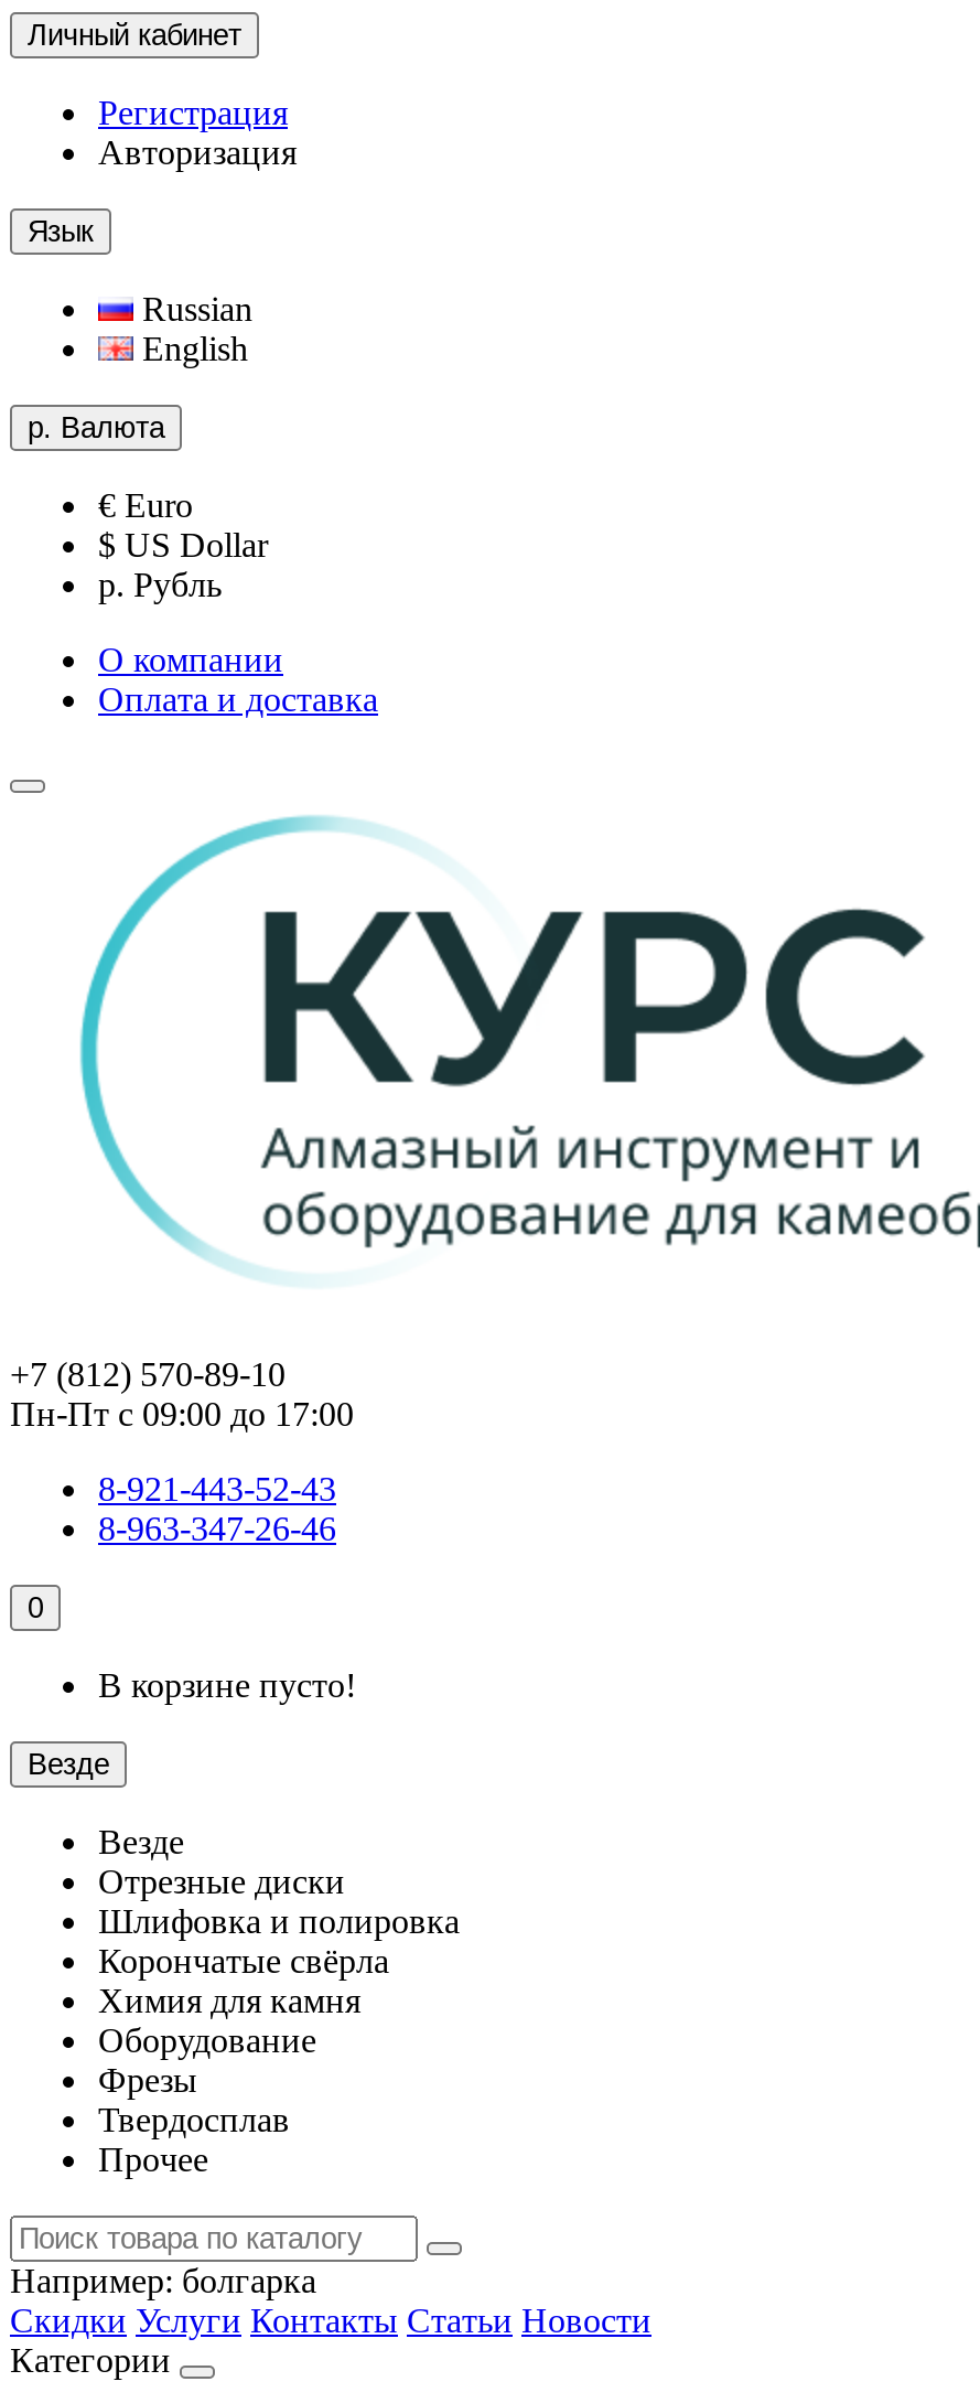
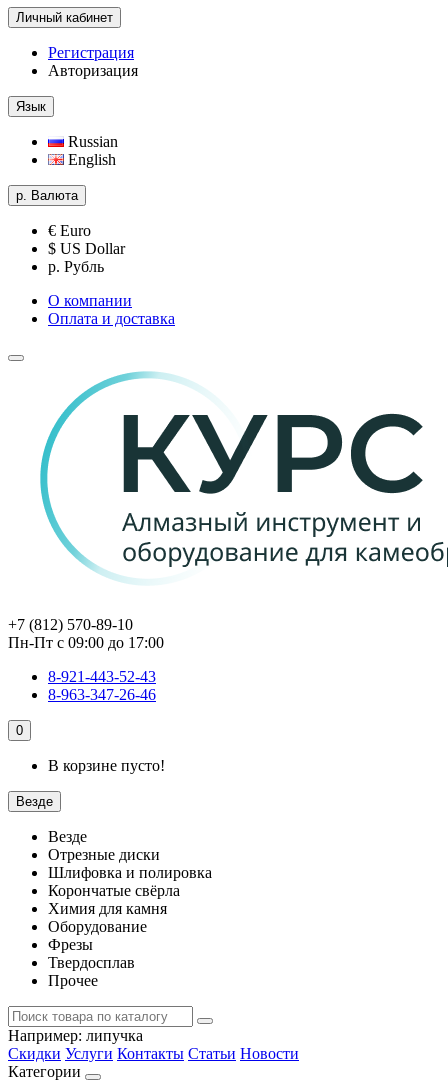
[10,2262,316,2299] Например:болгарка -> [8,1027,143,1044] Например:липучка

